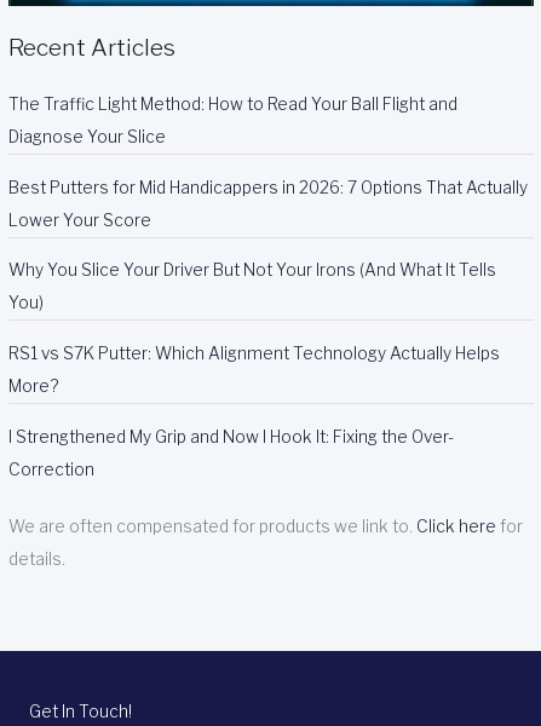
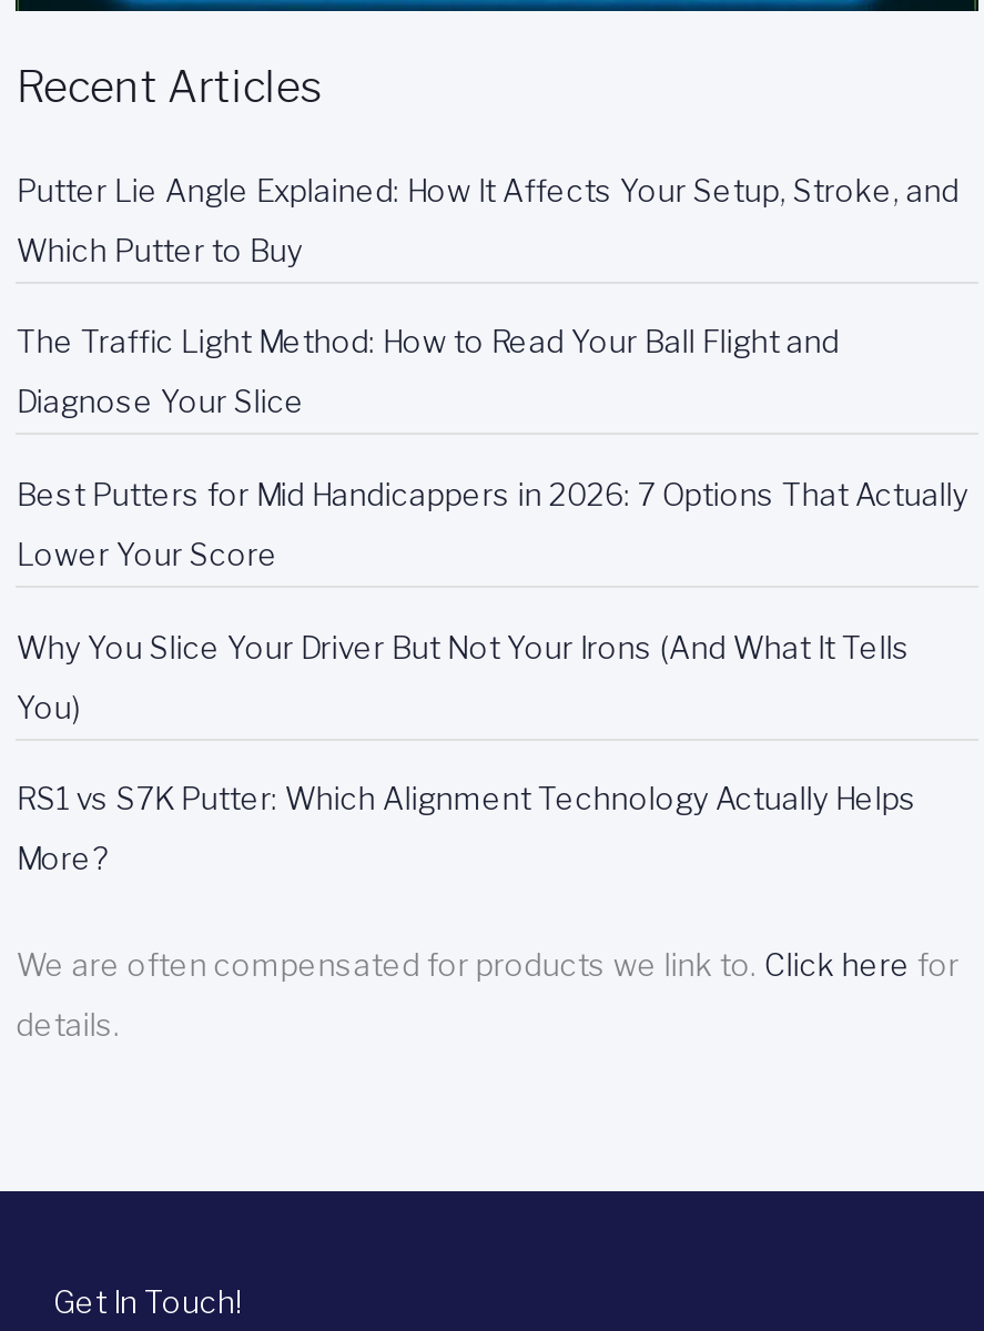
none -> [16,173,959,268] Putter Lie Angle Explained: How It Affects Your Setup, Stroke, and | Which Putter to Buy
moved [9,94,528,396] -> [16,325,968,878]: The Traffic Light Method: How to Read Your Ball Flight and | Diagnose Your Slice | Best Putters for Mid Handicappers in 2026: 7 Options That Actually | Lower Your Score | Why You Slice Your Driver But Not Your Irons (And What It Tells | You) | RS1 vs S7K Putter: Which Alignment Technology Actually Helps | More?
[9,427,454,479] I Strengthened My Grip and Now I Hook It: Fixing the Over- | Correction -> none

